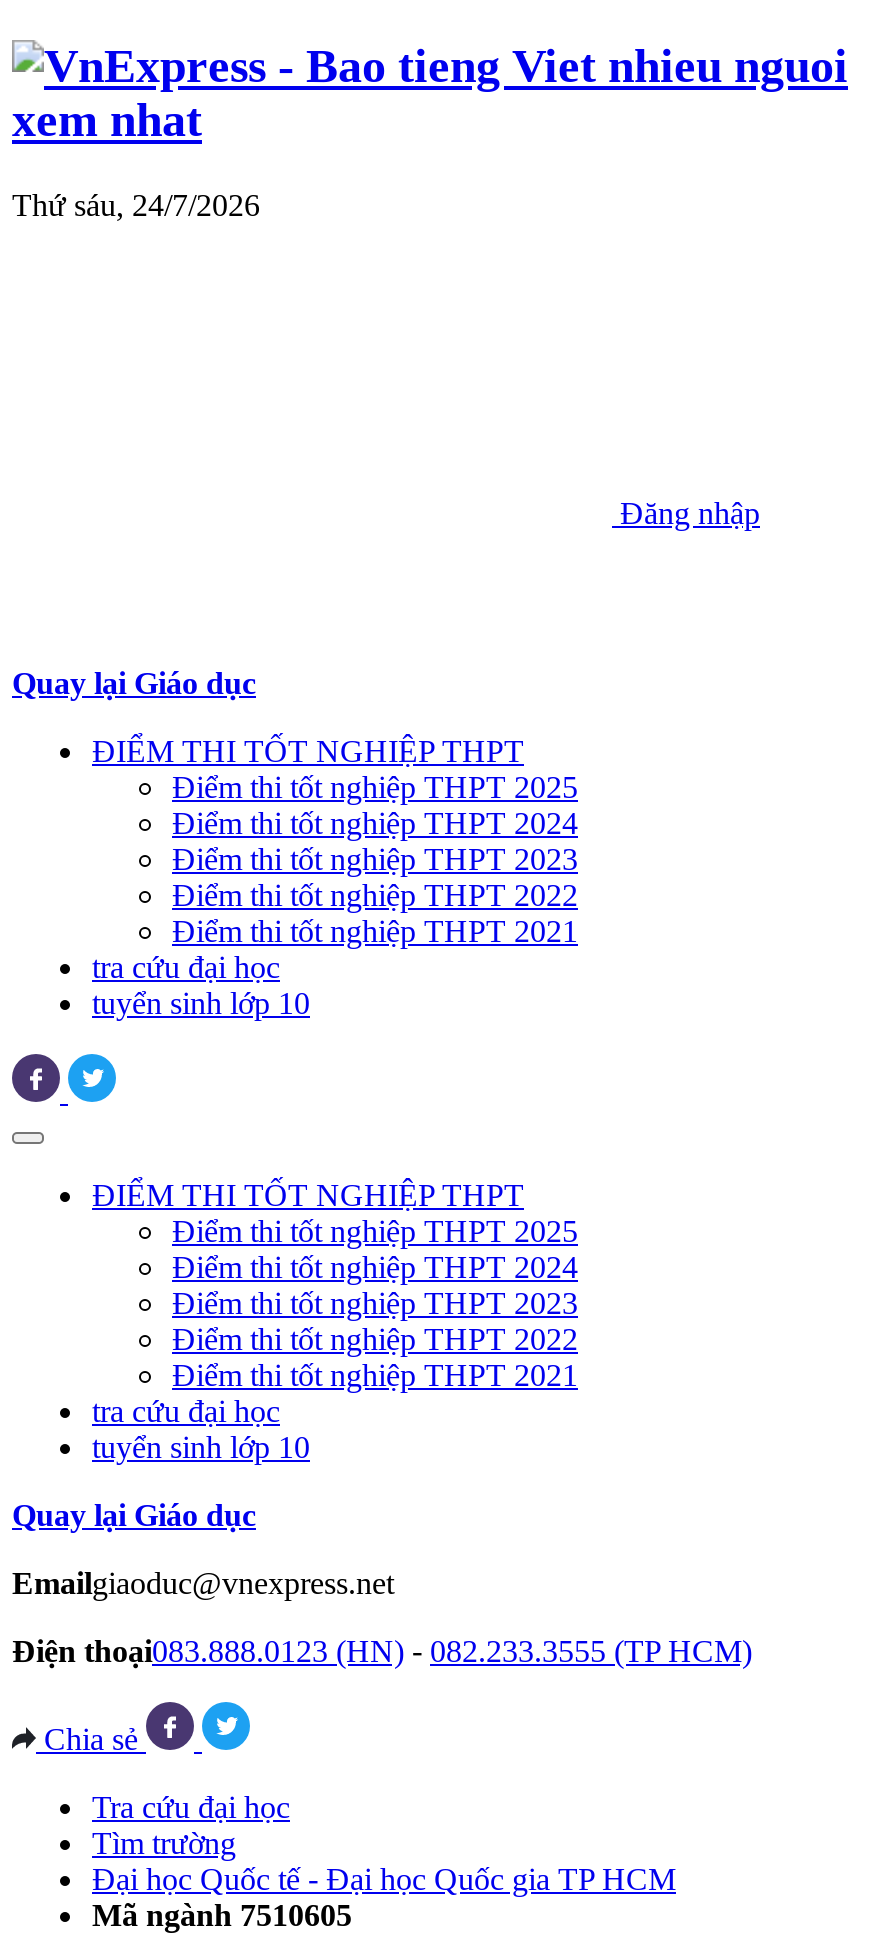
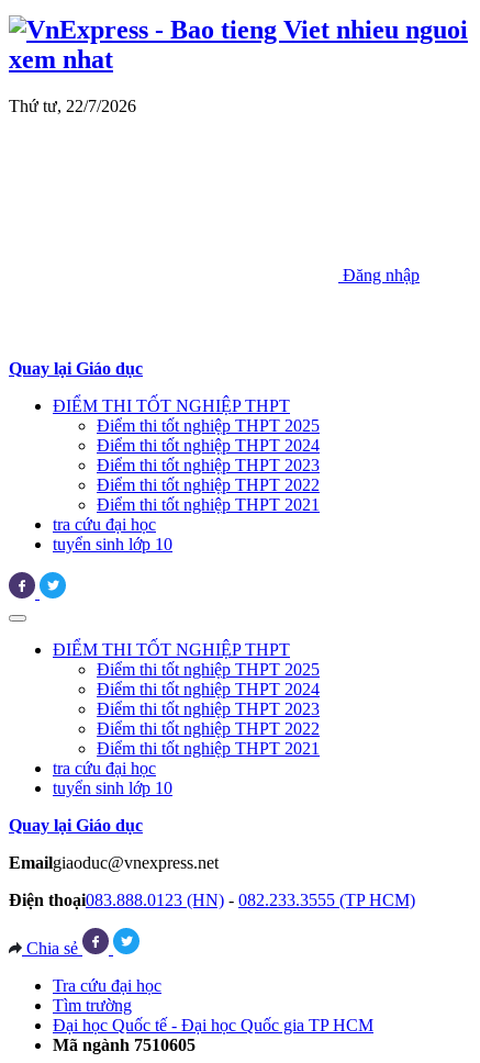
[12,188,260,222] Thứ sáu, 24/7/2026 -> [9,96,136,115] Thứ tư, 22/7/2026

